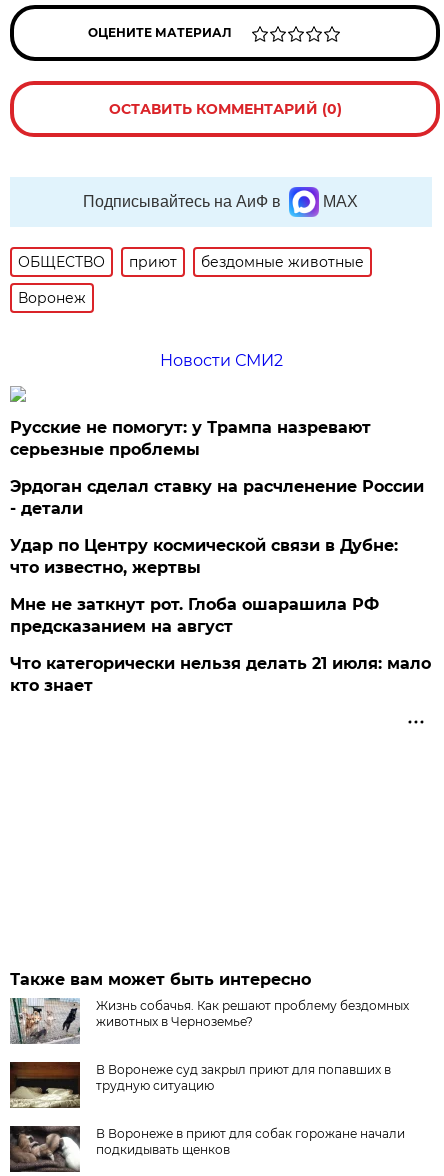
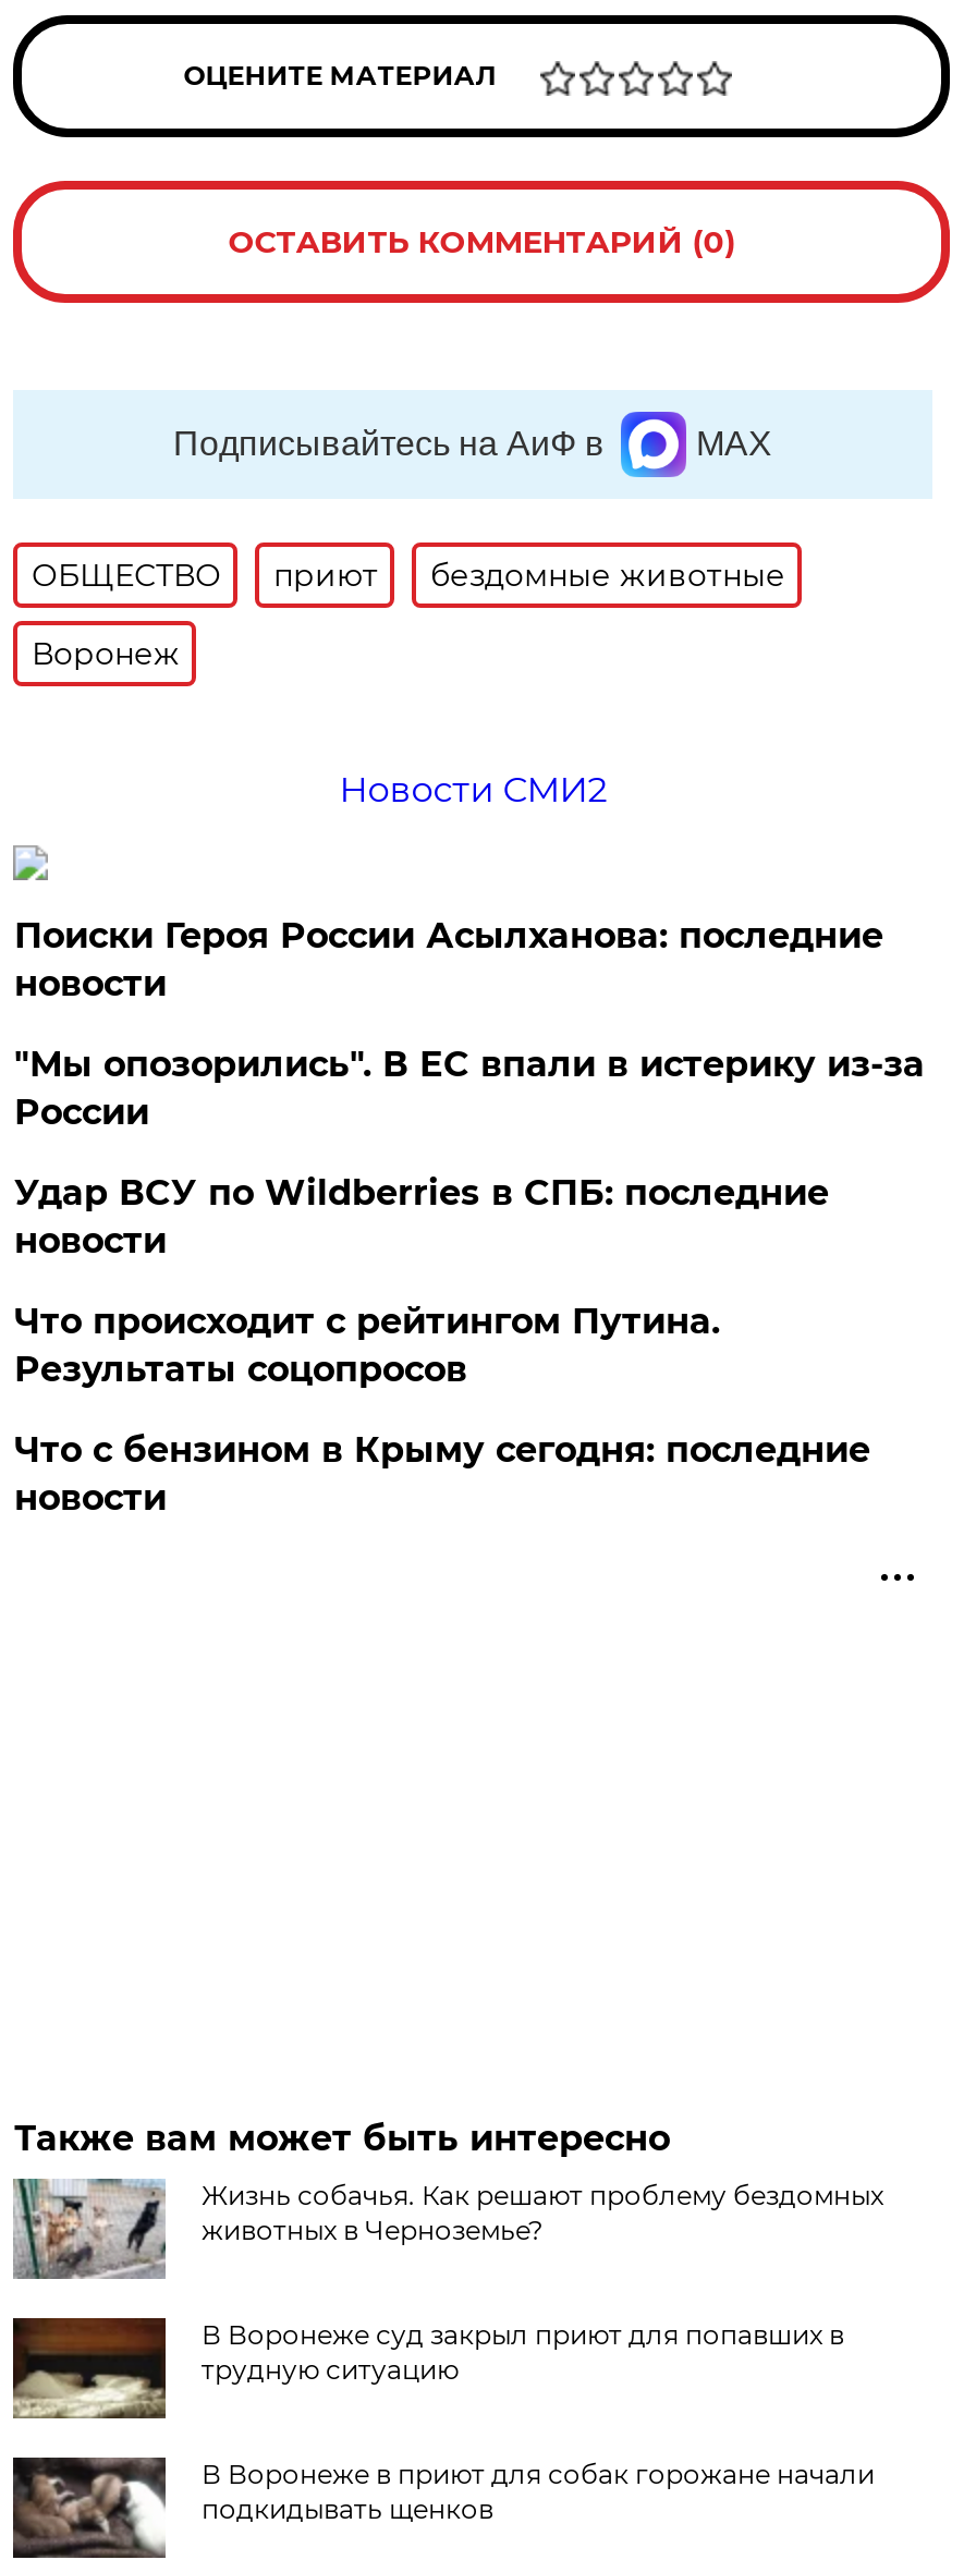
[10,418,371,459] Русские не помогут: у Трампа назревают | серьезные проблемы -> [14,915,883,1004] Поиски Героя России Асылханова: последние | новости
[10,477,424,518] Эрдоган сделал ставку на расчленение России | - детали -> [14,1044,925,1133] "Мы опозорились". В ЕС впали в истерику из-за | России
[10,536,398,577] Удар по Центру космической связи в Дубне: | что известно, жертвы -> [14,1172,829,1261] Удар ВСУ по Wildberries в СПБ: последние | новости
[10,595,379,636] Мне не заткнут рот. Глоба ошарашила РФ | предсказанием на август -> [14,1301,720,1390] Что происходит с рейтингом Путина. | Результаты соцопросов
[10,654,431,695] Что категорически нельзя делать 21 июля: мало | кто знает -> [14,1429,870,1519] Что с бензином в Крыму сегодня: последние | новости

